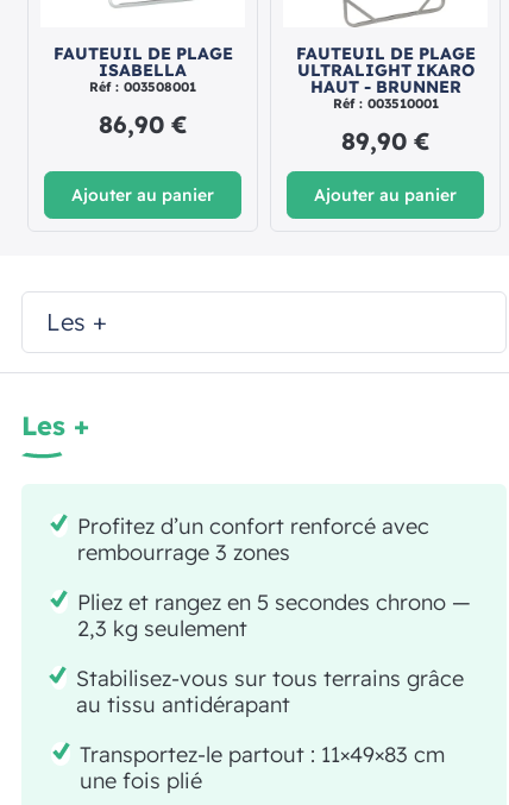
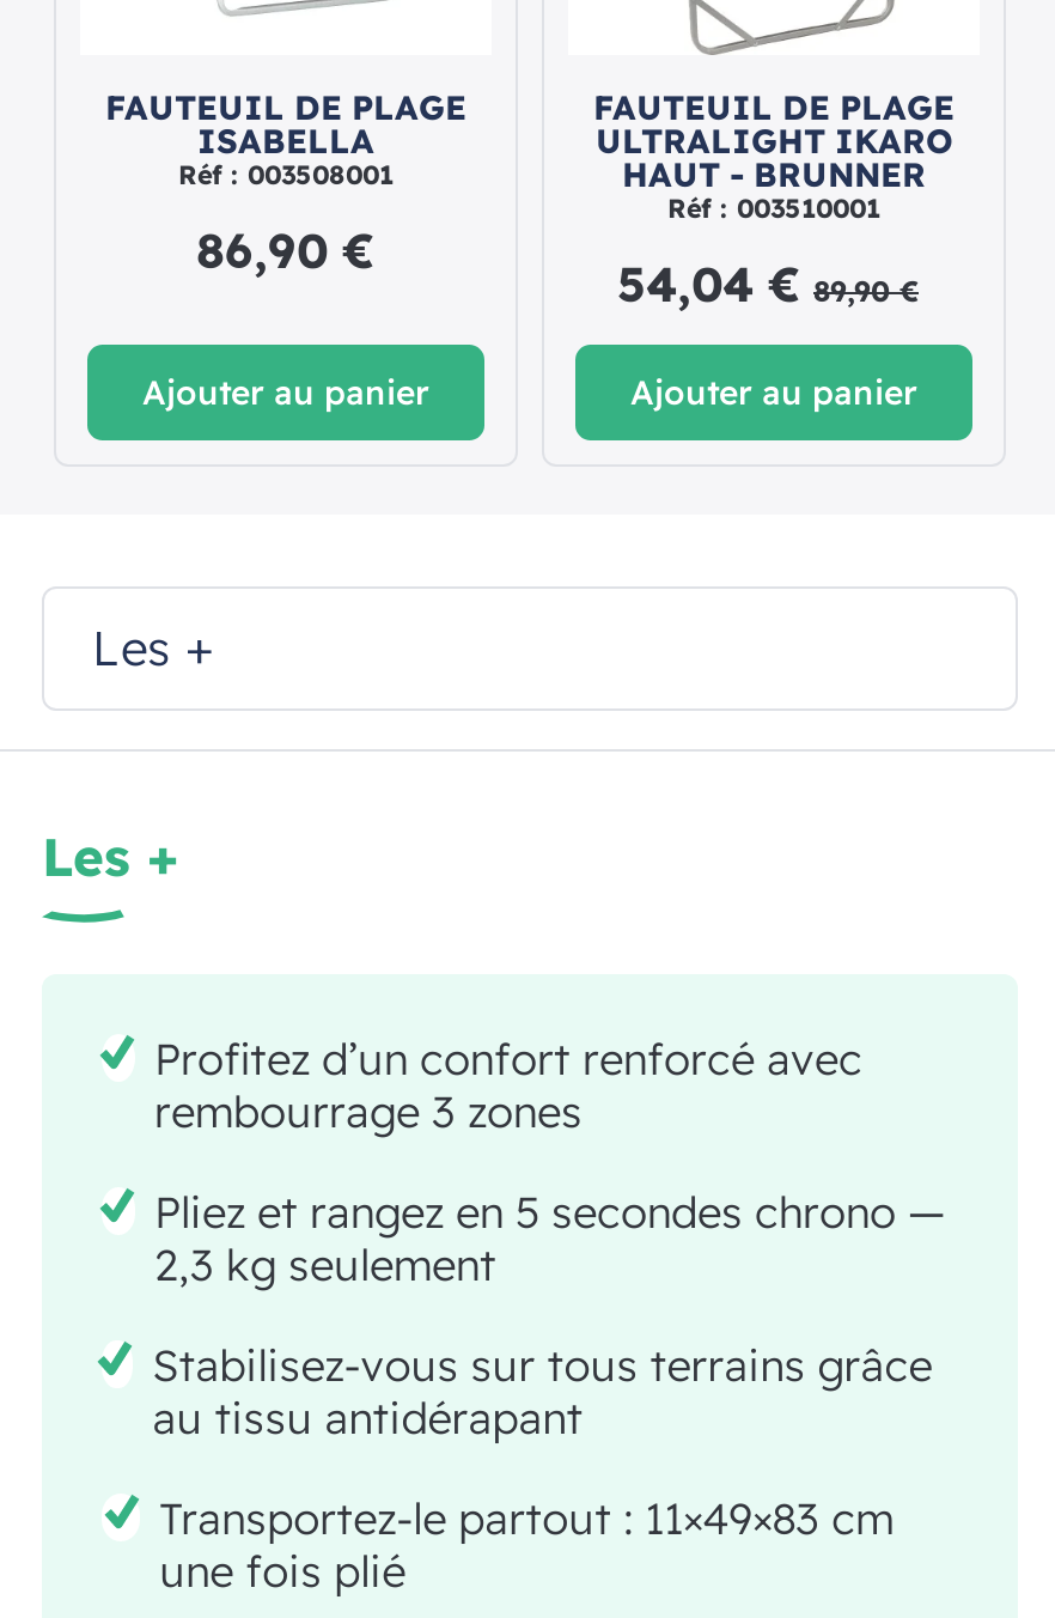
[341,126,430,156] 89,90 € -> [617,253,919,313] 54,04 € 89,90 €

